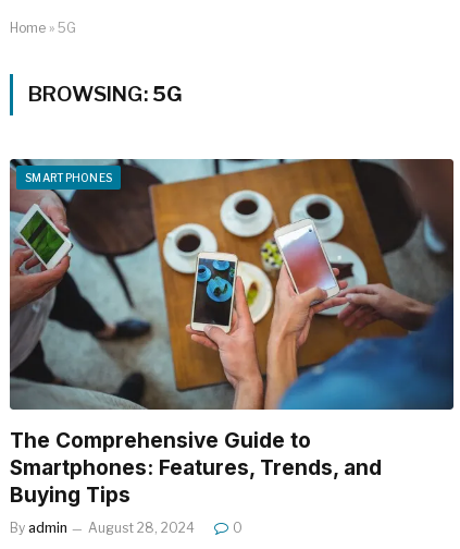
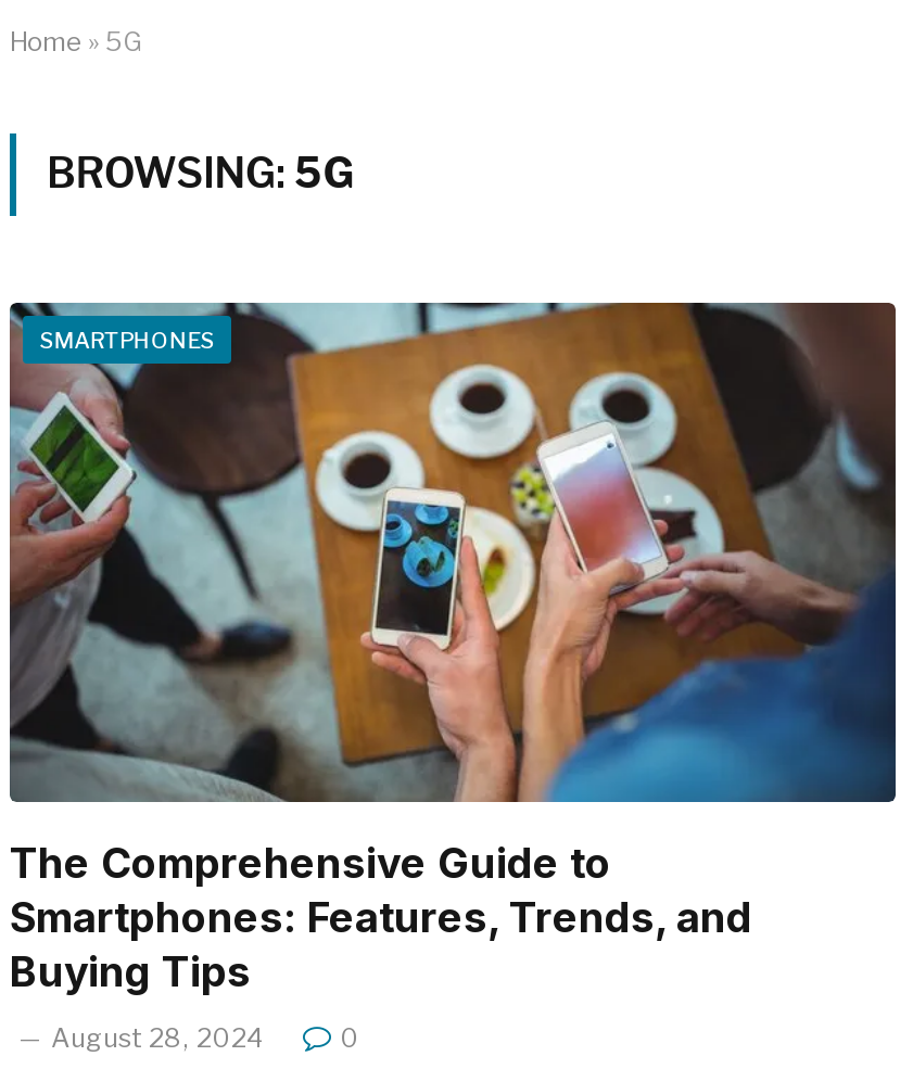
[10,519,67,535] By admin -> none

